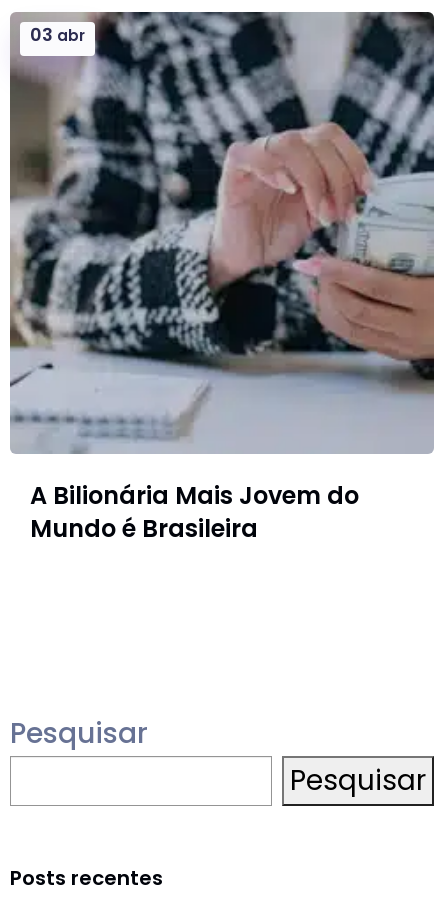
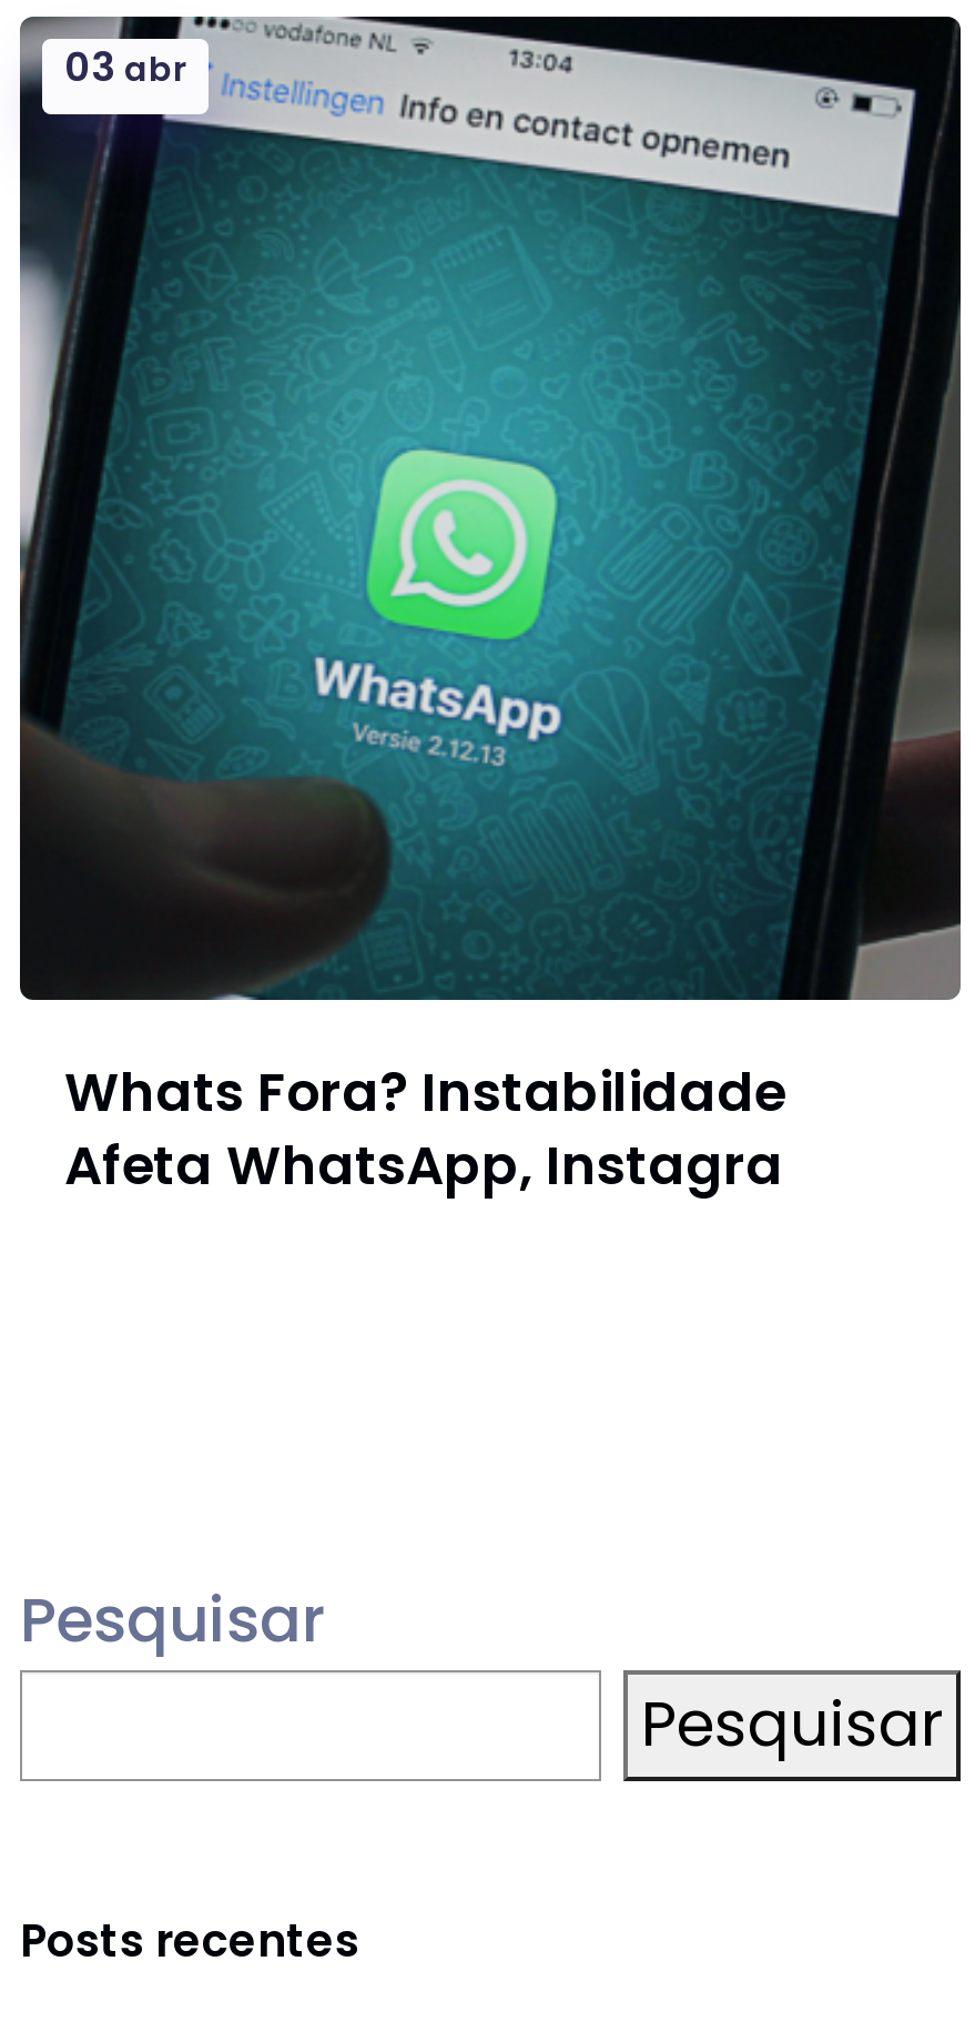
[9,11,435,545] [image] | A Bilionária Mais Jovem do | Mundo é Brasileira -> [18,14,963,1201] [image] | Whats Fora? Instabilidade | Afeta WhatsApp, Instagra

